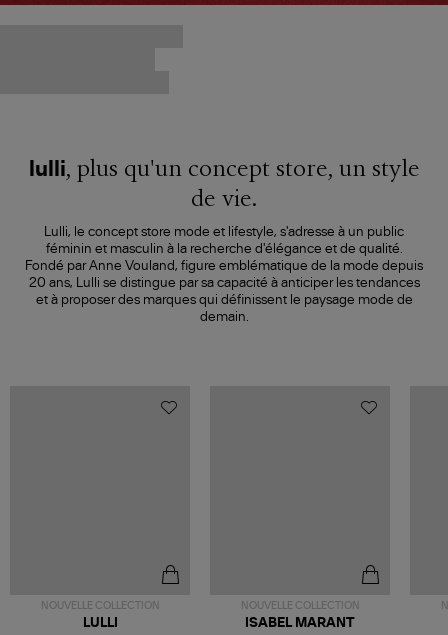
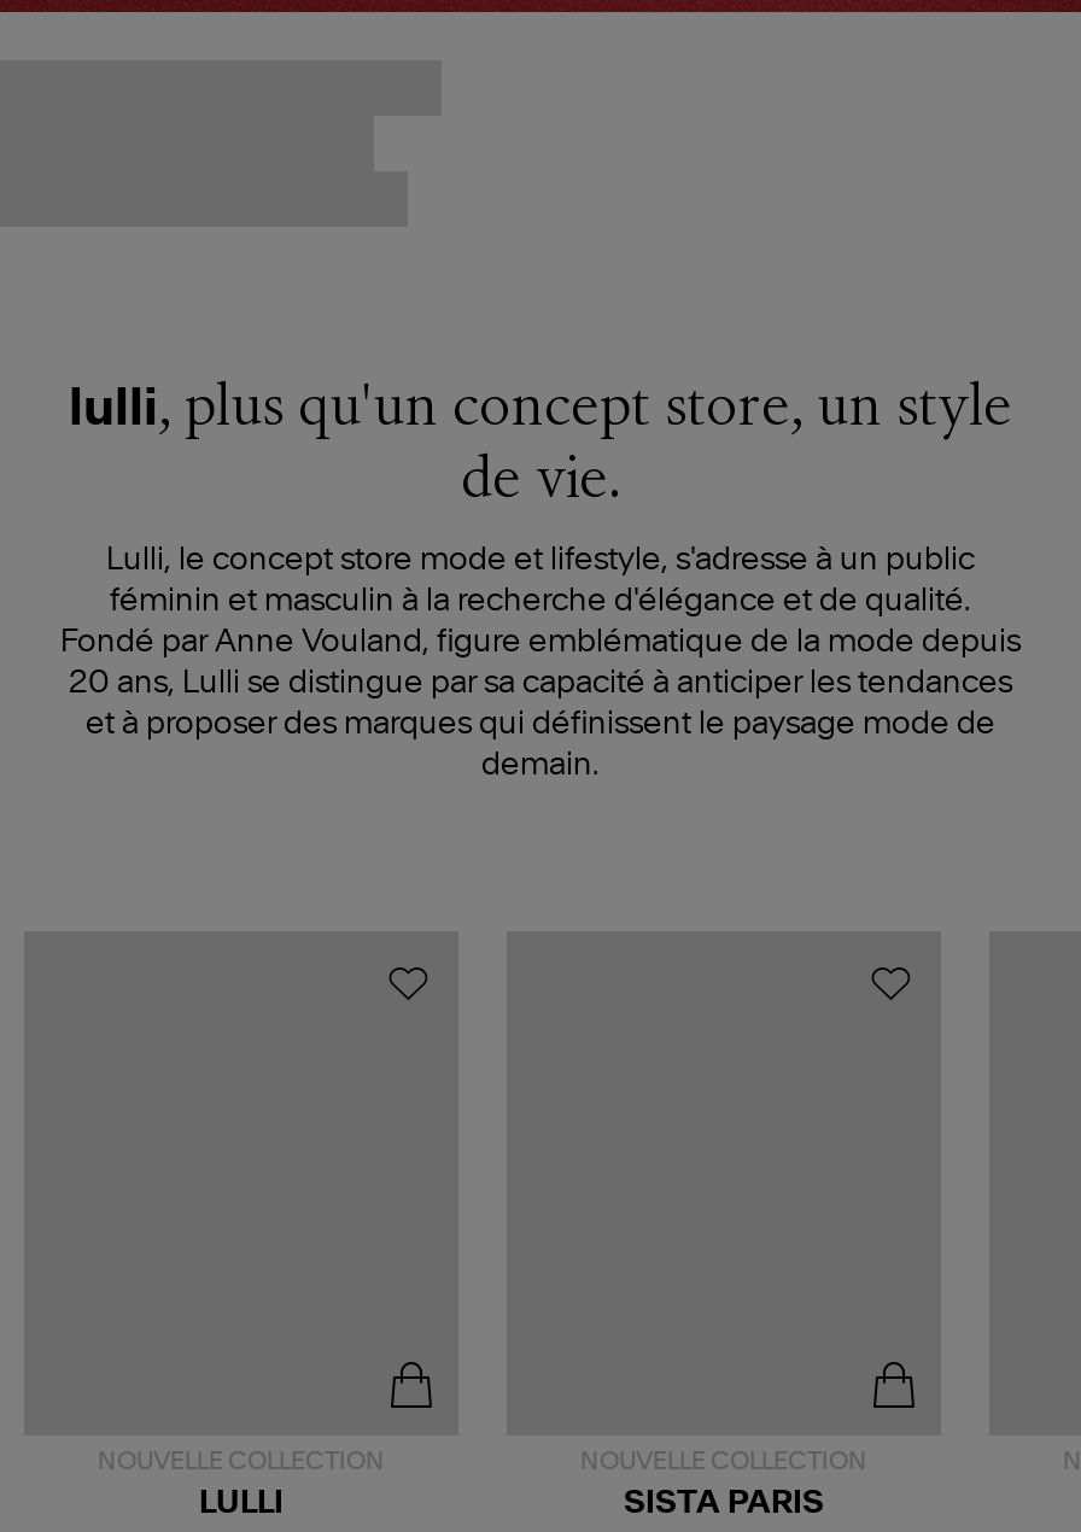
[245,617,355,630] ISABEL MARANT -> [624,1489,824,1521] SISTA PARIS

